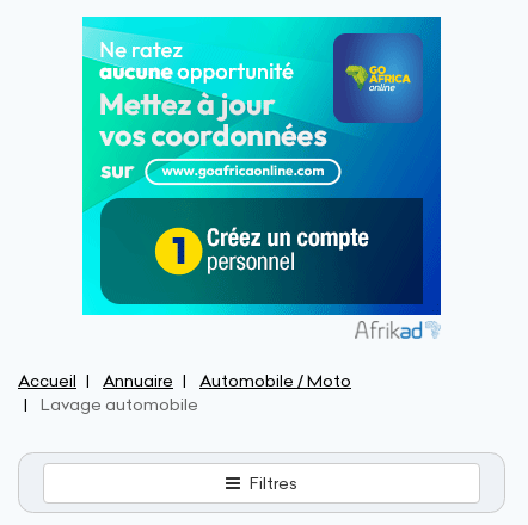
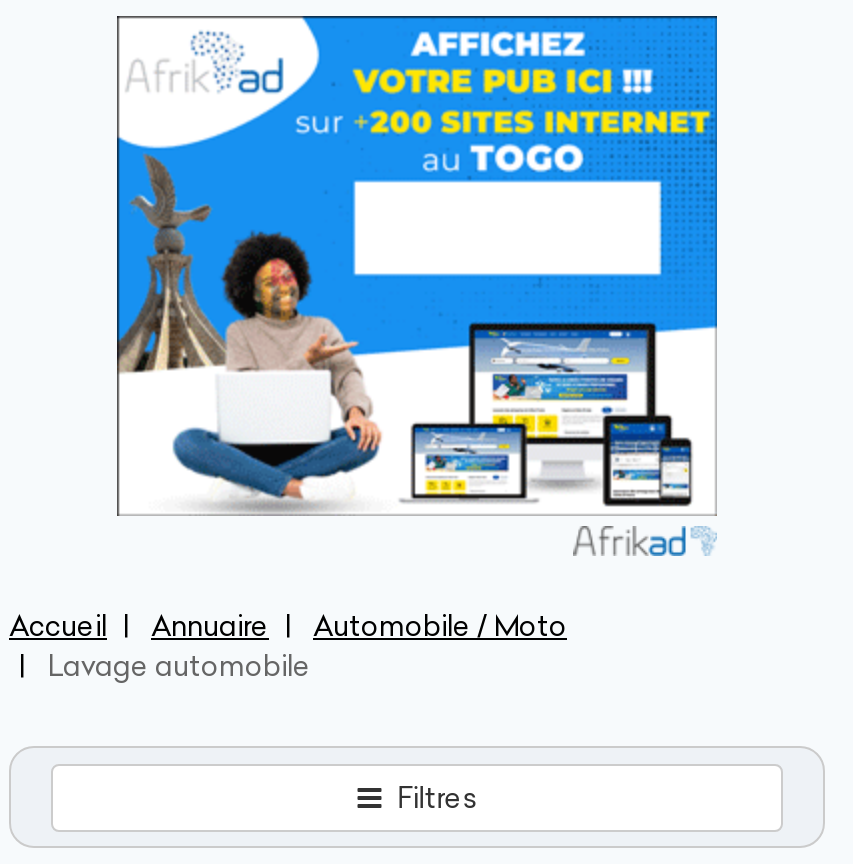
[81,16,442,316] [image] -> [115,14,719,516] [image]

